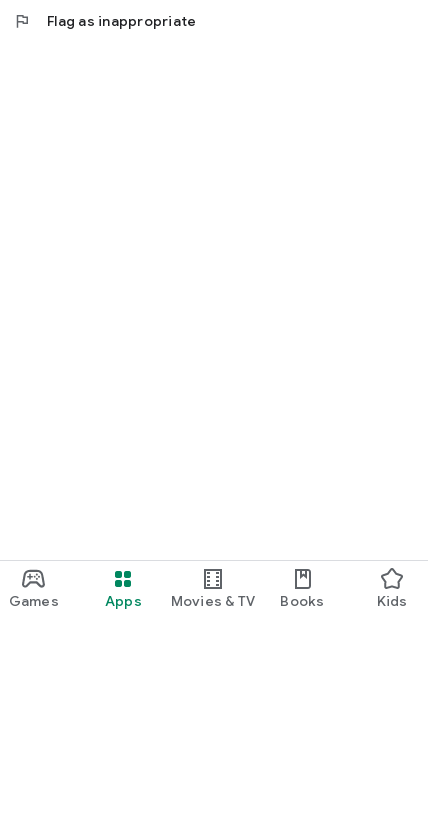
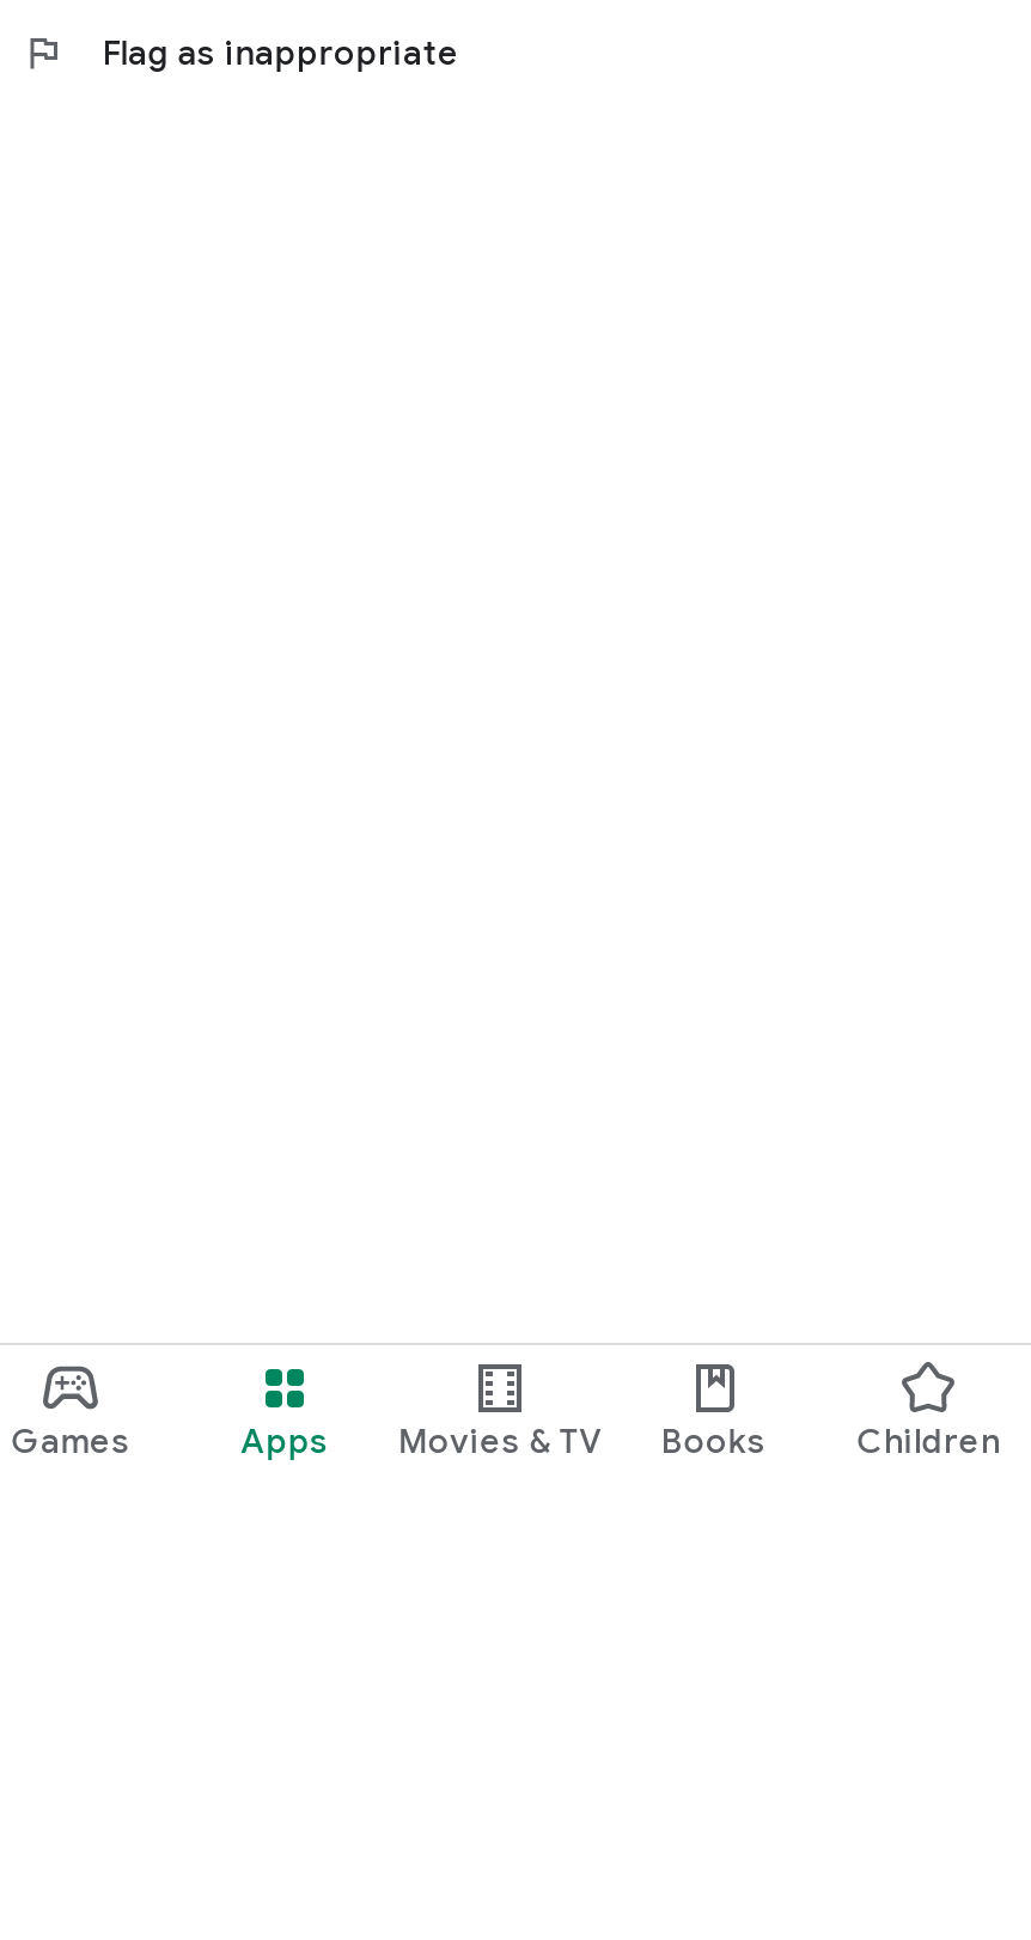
[377,591,408,609] Kids -> [857,1418,1000,1461] Children

